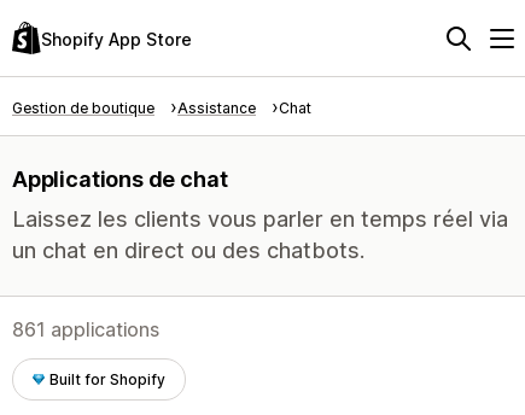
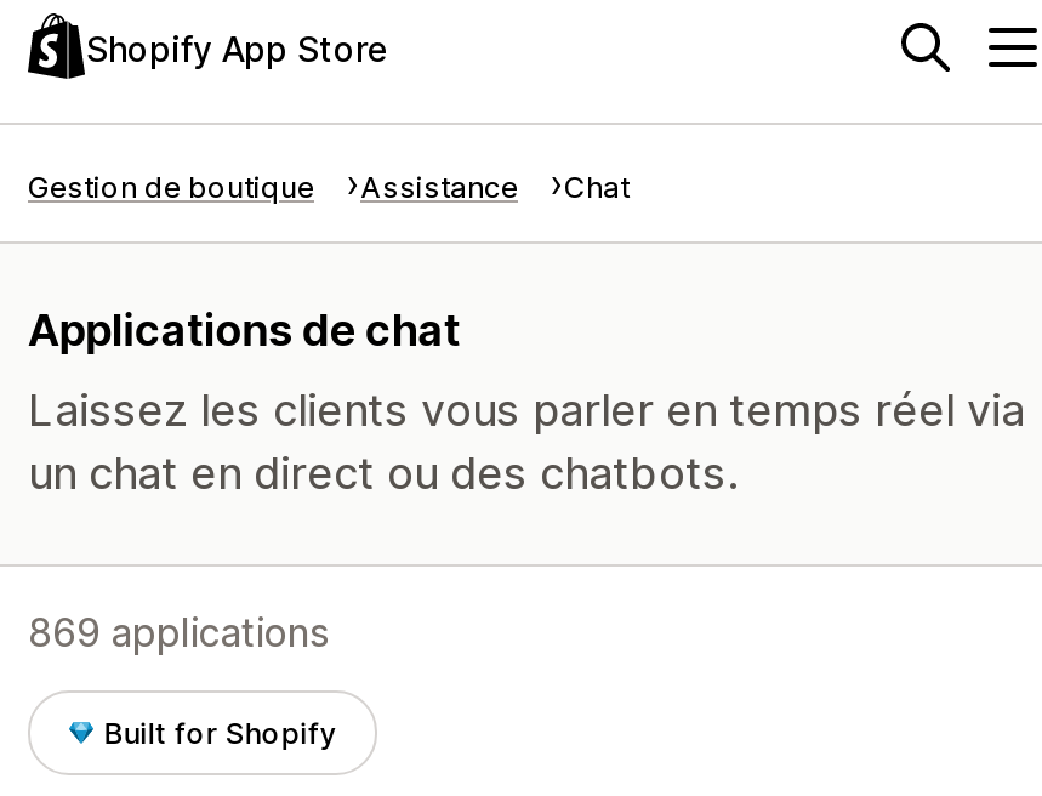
[12,317,159,341] 861 applications -> [28,608,329,656] 869 applications

